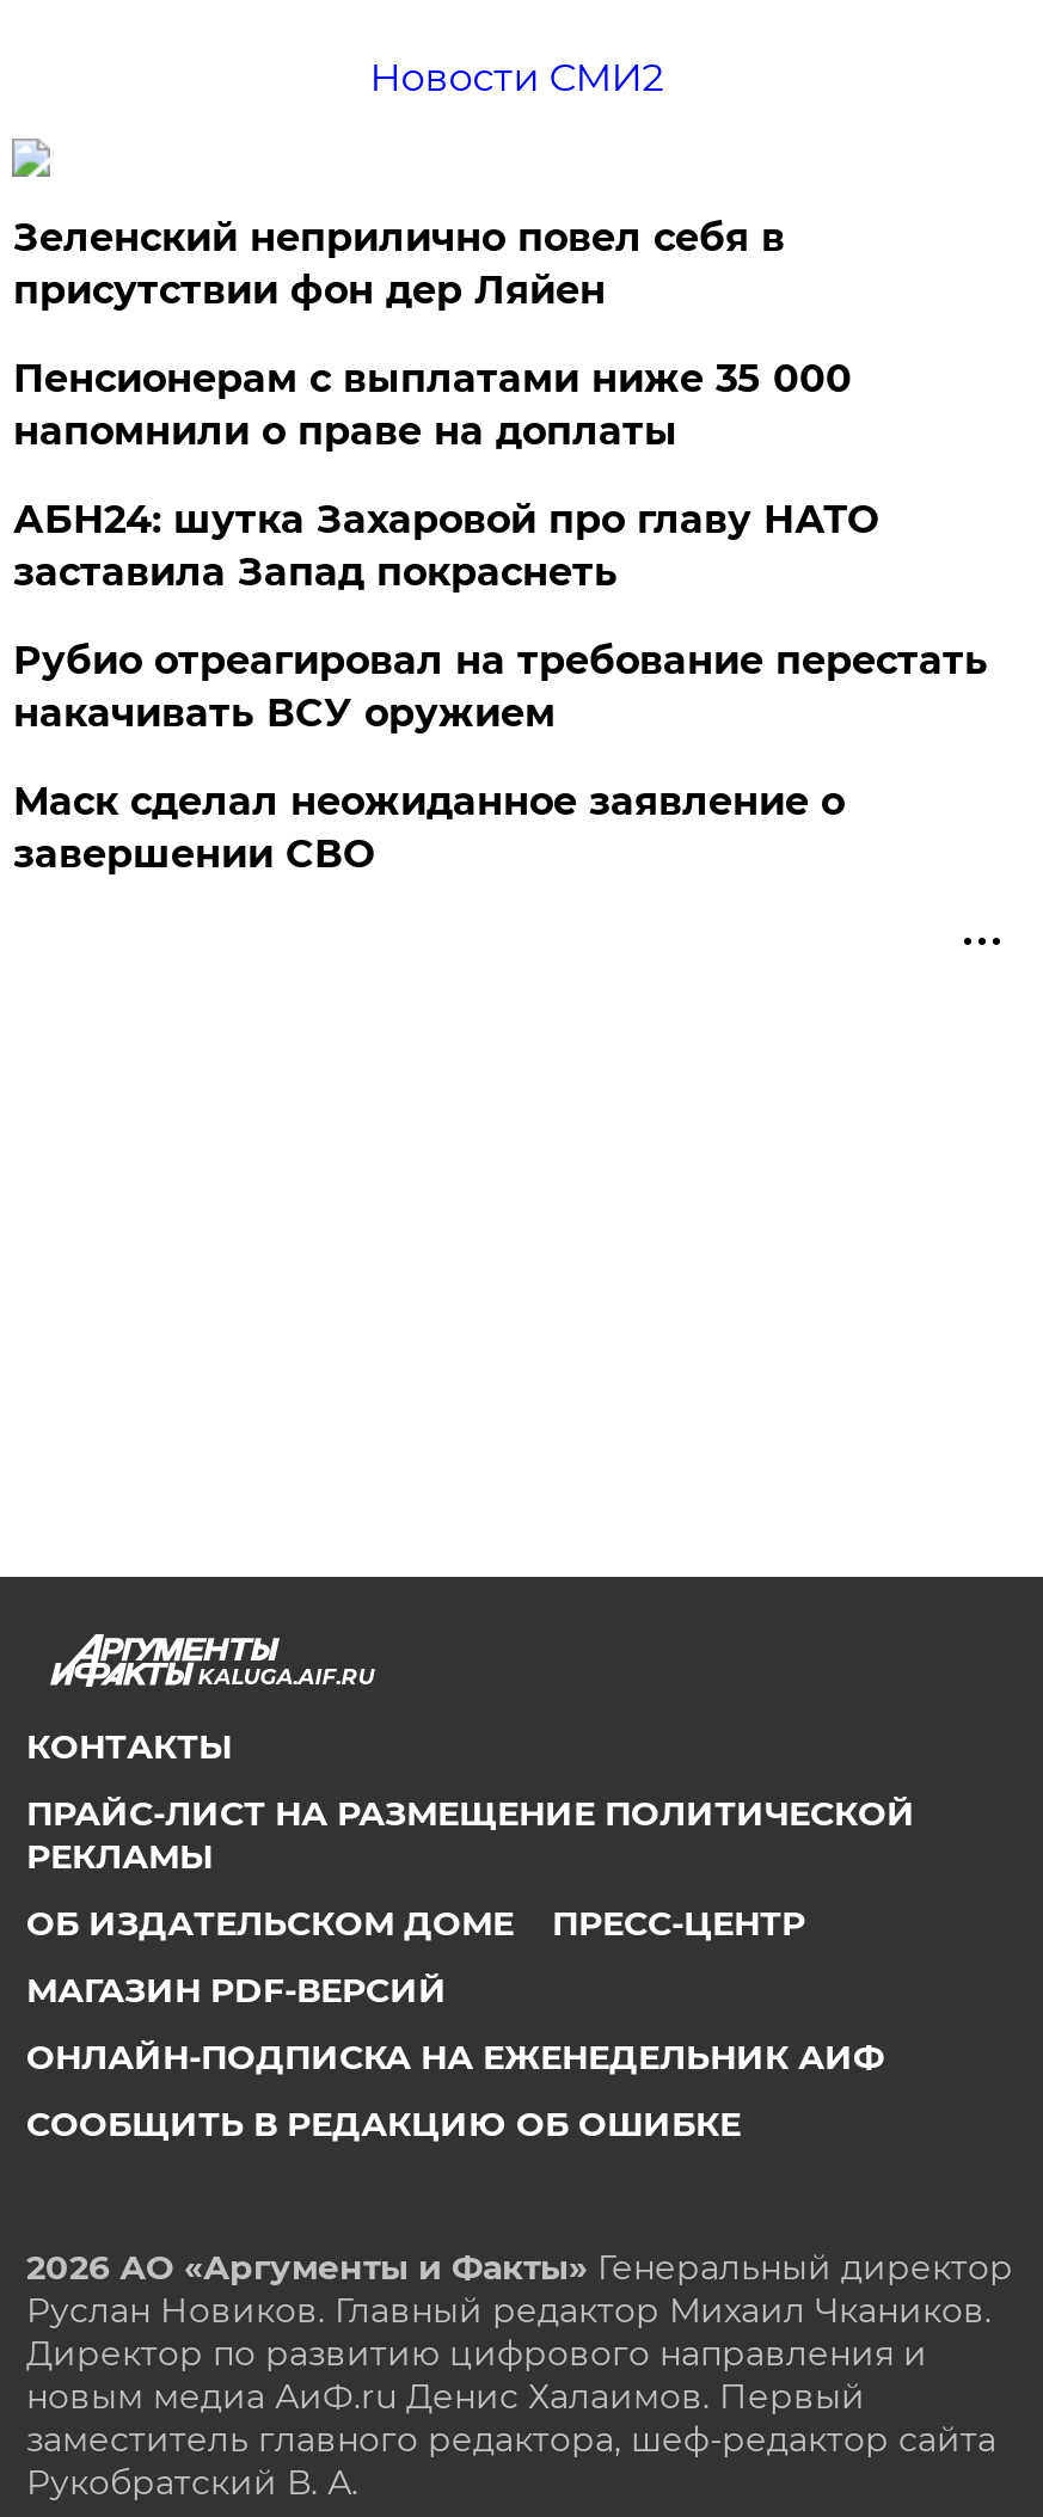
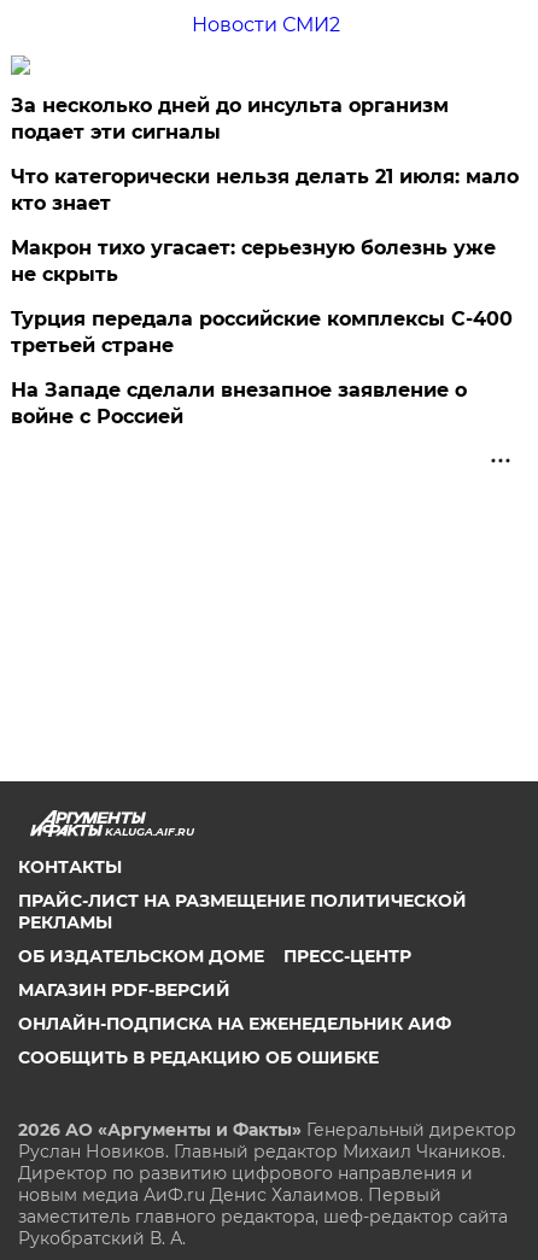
[13,215,785,313] Зеленский неприлично повел cебя в | присутствии фон дер Ляйен -> [11,94,449,143] За несколько дней до инсульта организм | подает эти сигналы
[13,356,852,454] Пенсионерам с выплатами ниже 35 000 | напомнили о праве на доплаты -> [11,165,519,215] Что категорически нельзя делать 21 июля: мало | кто знает
[13,497,878,595] АБН24: шутка Захаровой про главу НАТО | заставила Запад покраснеть -> [11,236,496,286] Макрон тихо угасает: серьезную болезнь уже | не скрыть
[13,638,988,736] Рубио отреагировал на требование перестать | накачивать ВСУ оружием -> [11,307,513,357] Турция передала российские комплексы С-400 | третьей стране
[13,779,844,877] Маск сделал неожиданное заявление о | завершении СВО -> [11,379,467,428] На Западе сделали внезапное заявление о | войне с Россией

